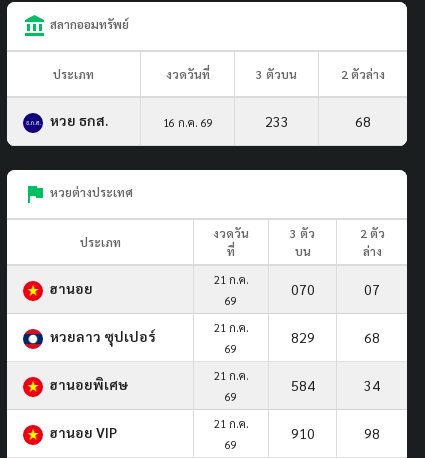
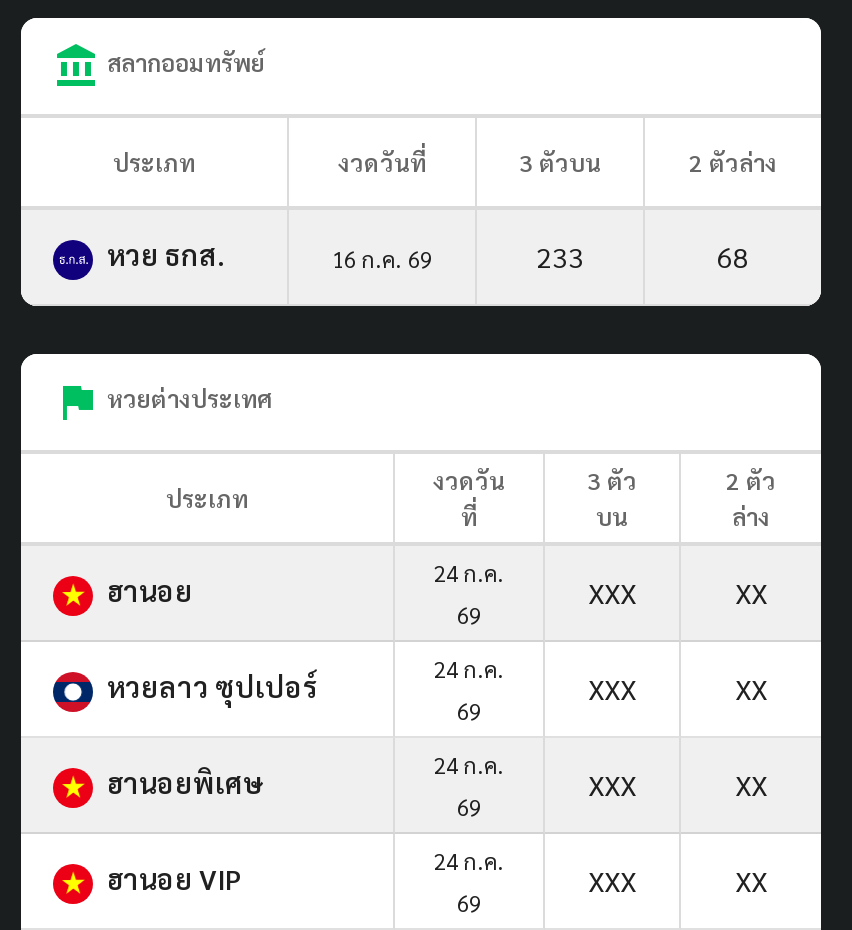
[213,272,248,287] 21 ก.ค. -> [434,558,504,588] 24 ก.ค.
[290,280,380,298] 070 | 07 -> [588,574,767,610] XXX | XX
[213,320,248,335] 21 ก.ค. -> [434,654,504,684] 24 ก.ค.
[290,328,380,346] 829 | 68 -> [588,670,767,706] XXX | XX
[213,368,248,383] 21 ก.ค. -> [434,750,504,780] 24 ก.ค.
[290,376,380,394] 584 | 34 -> [588,766,767,802] XXX | XX
[213,416,248,431] 21 ก.ค. -> [434,846,504,876] 24 ก.ค.
[290,424,380,442] 910 | 98 -> [588,862,767,898] XXX | XX

